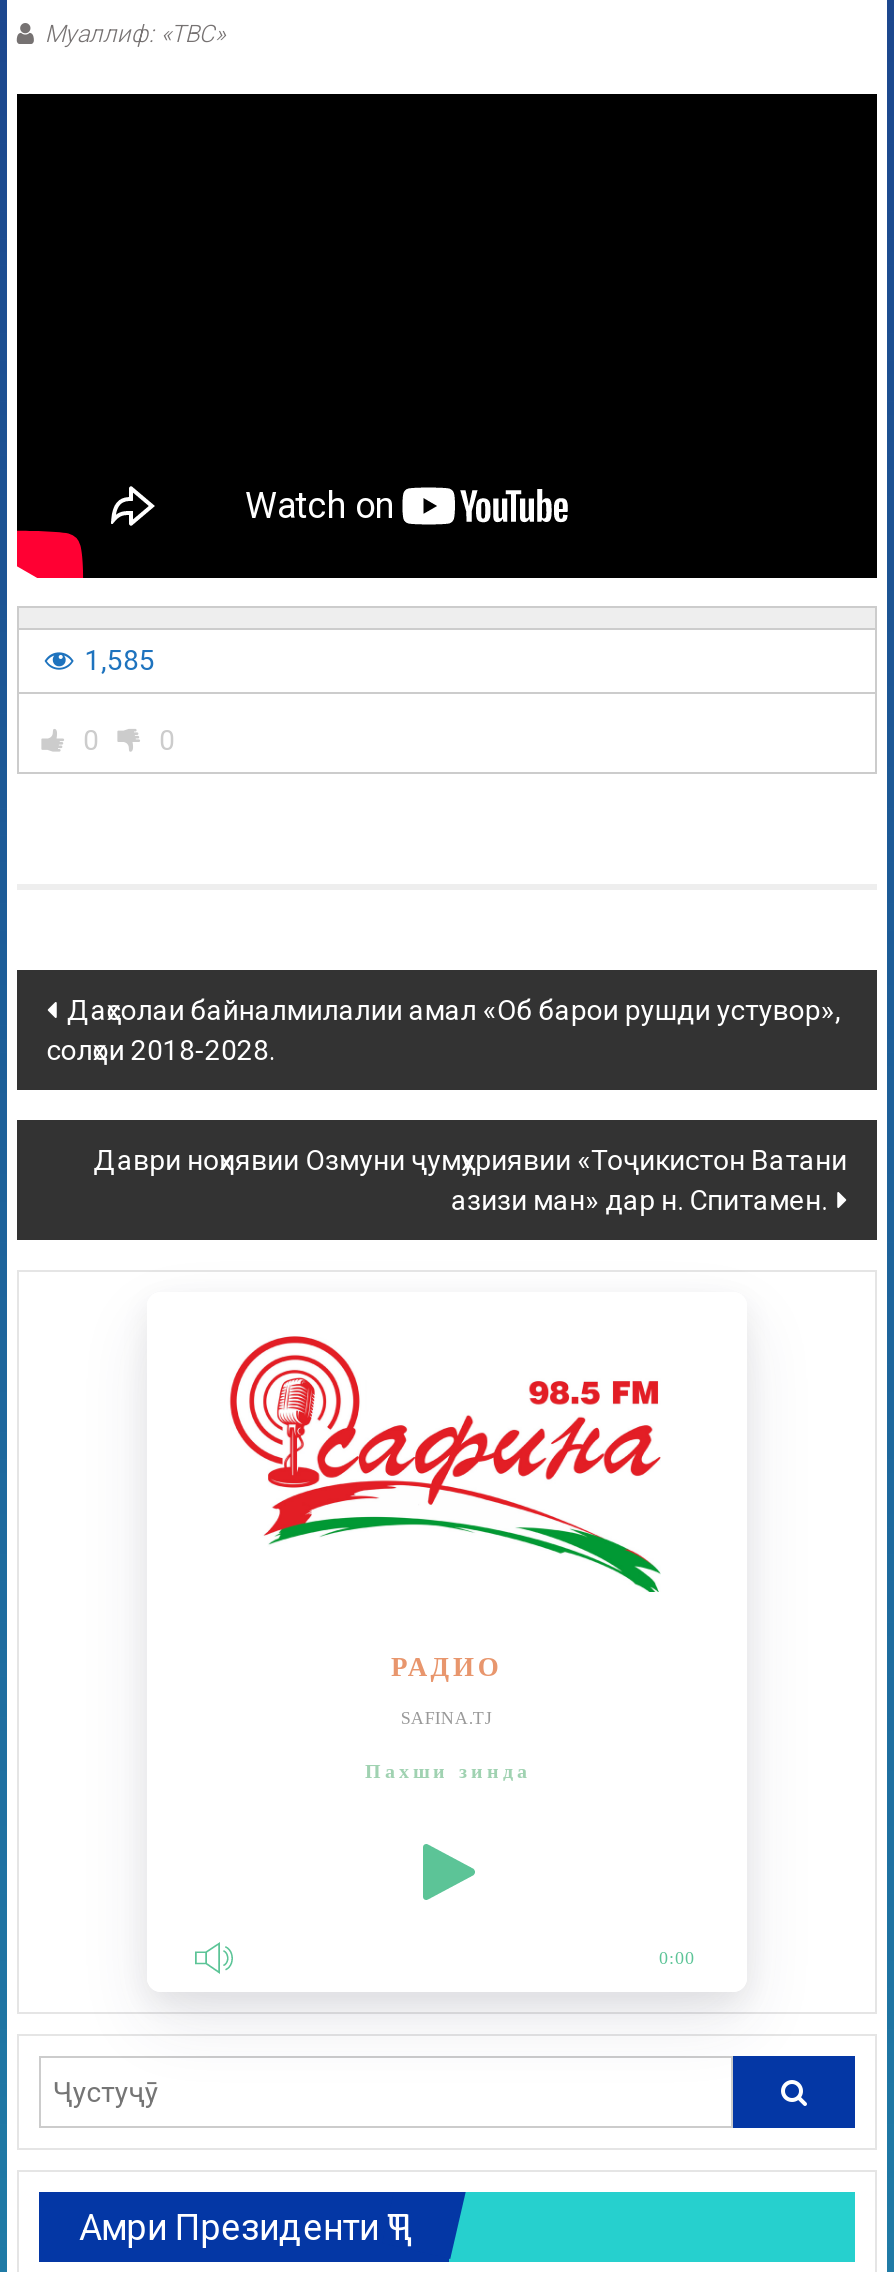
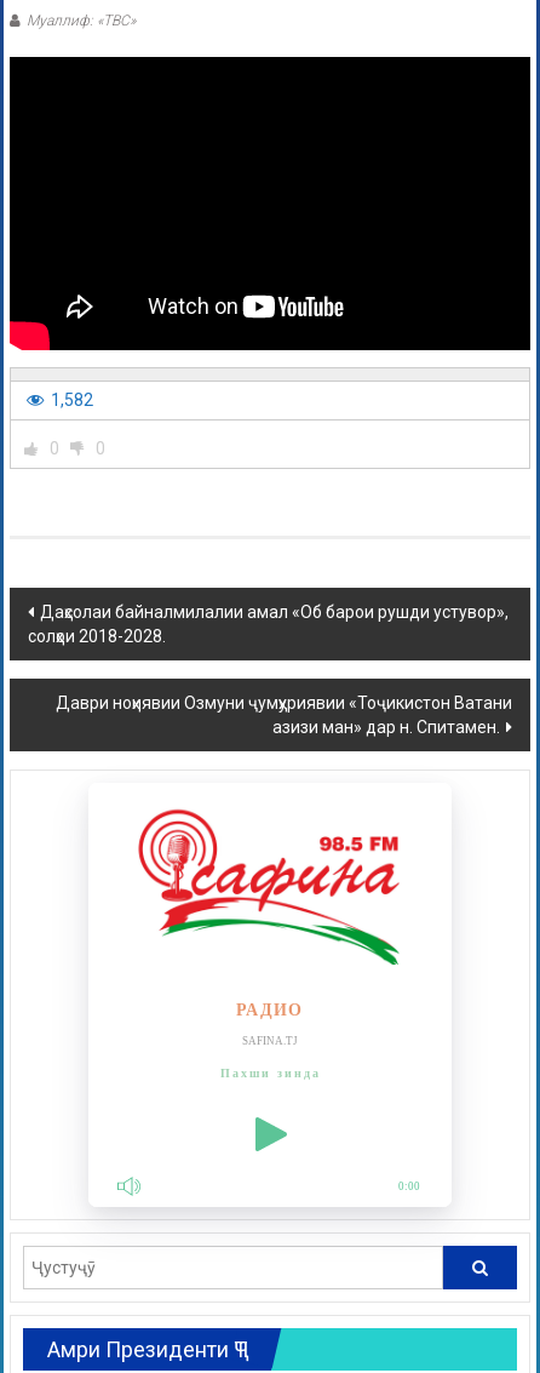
[85,645,155,677] 1,585 -> [51,391,93,410] 1,582

